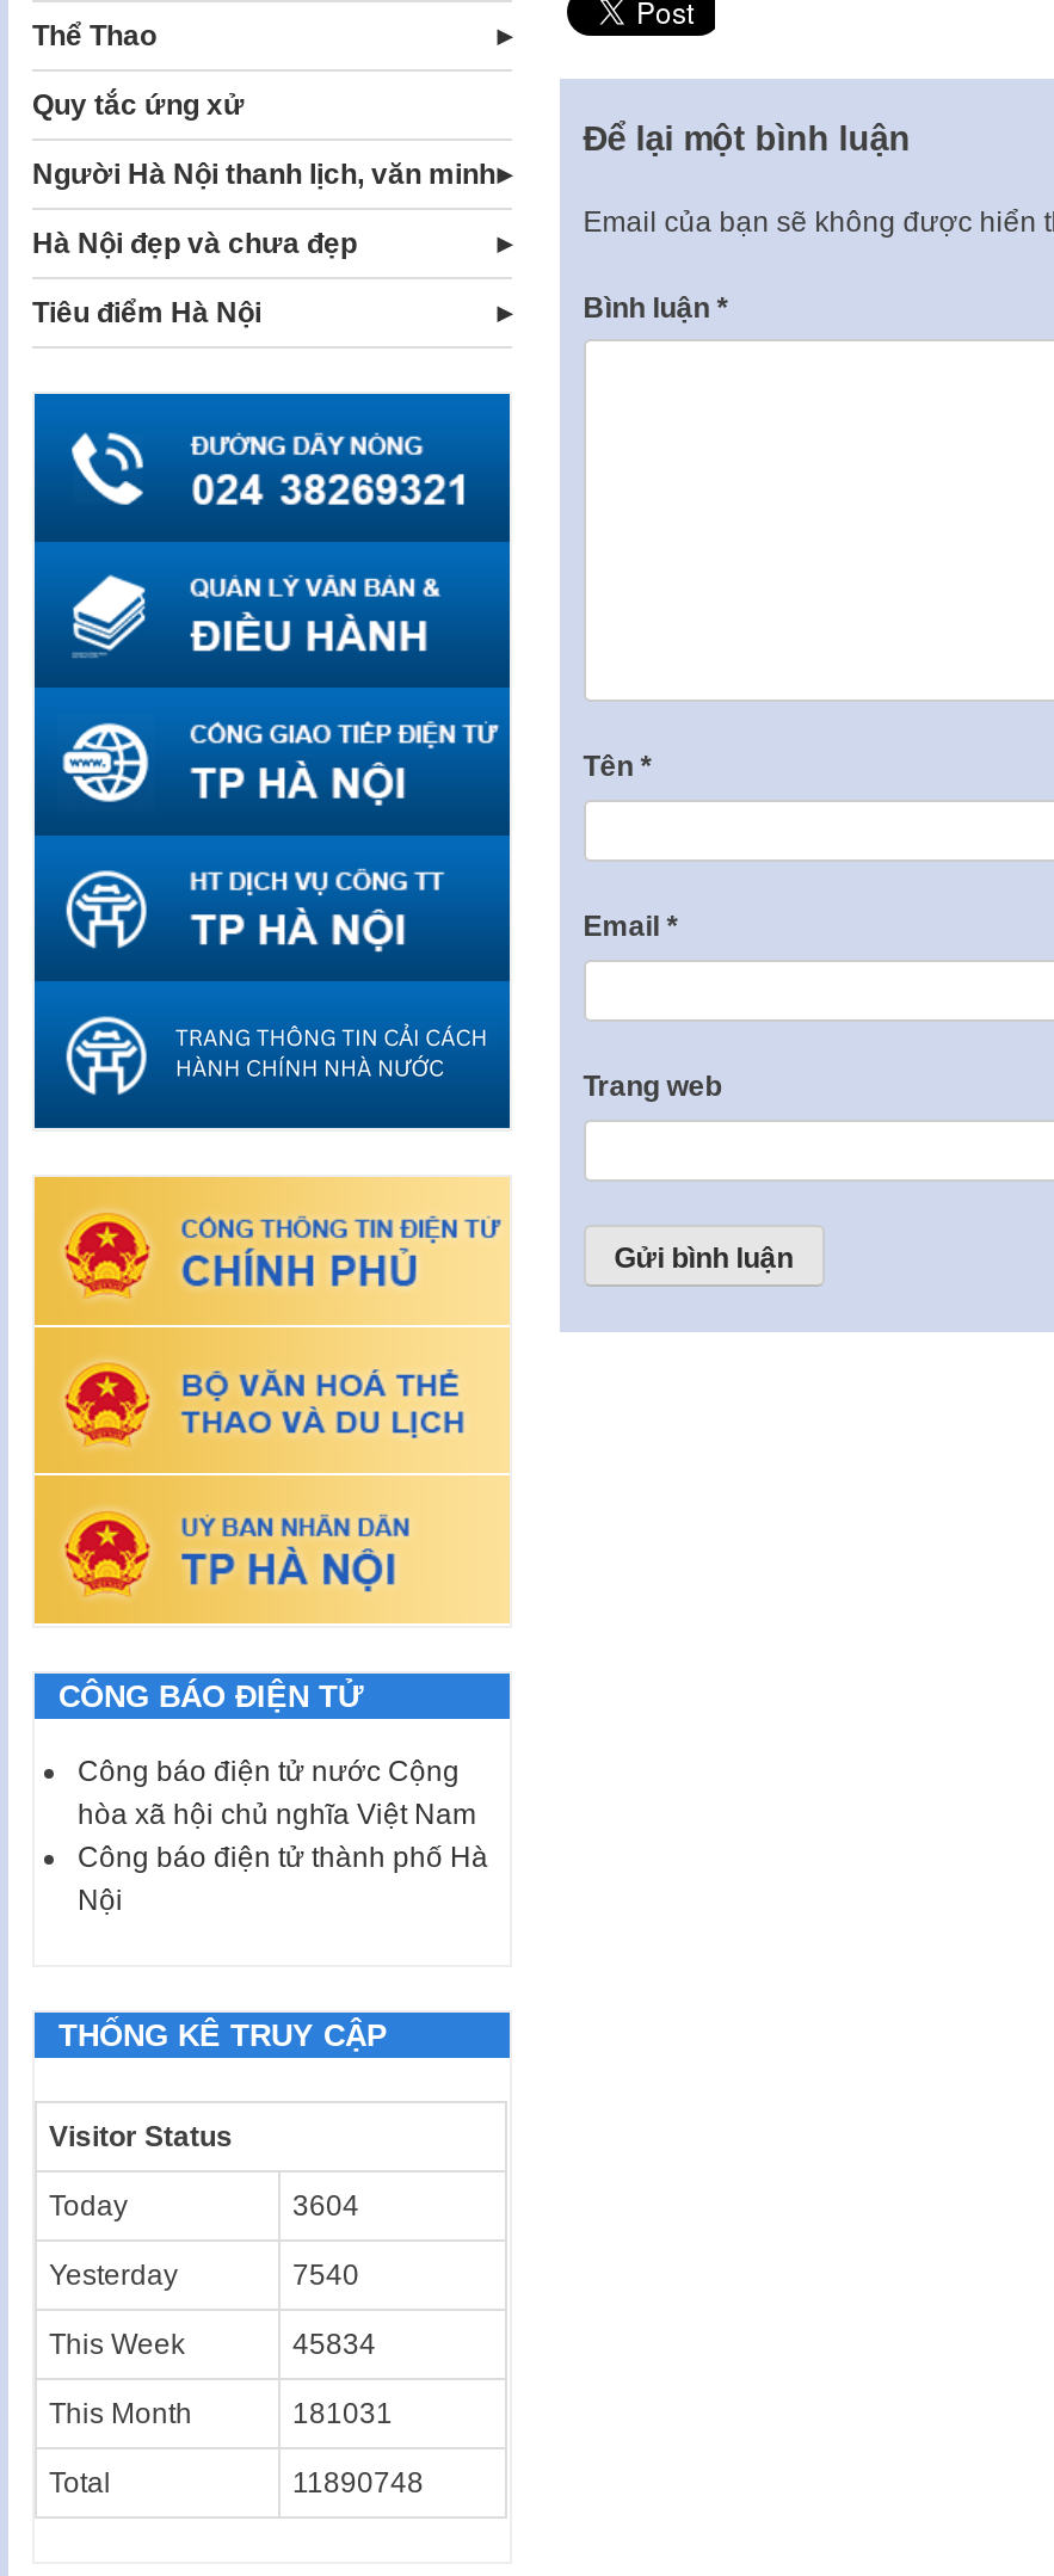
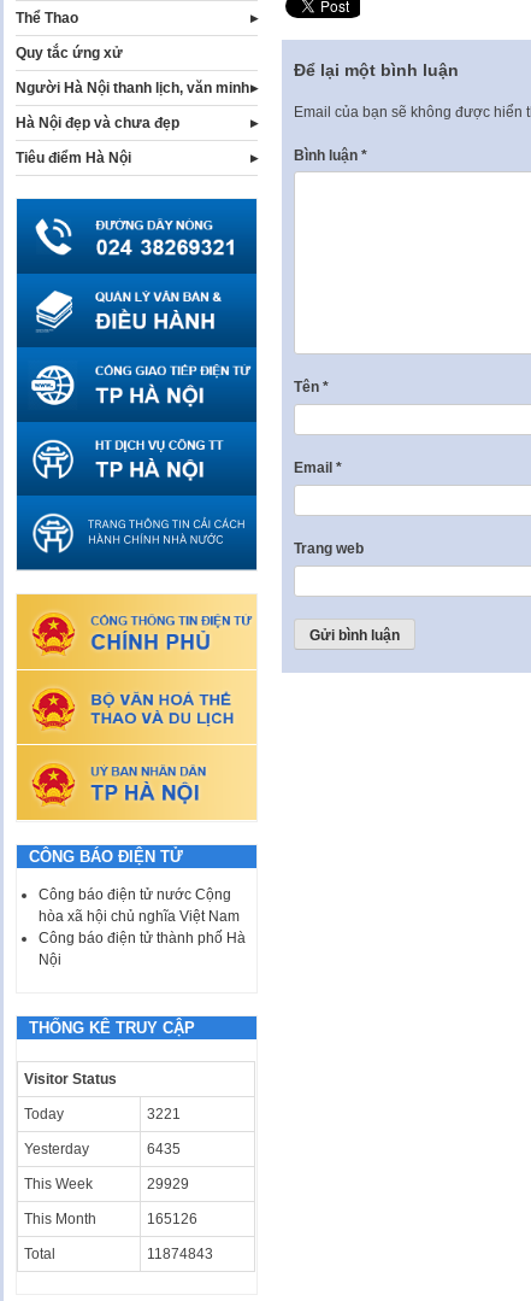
[292,2189,359,2222] 3604 -> [147,1106,181,1122] 3221
[292,2258,359,2292] 7540 -> [147,1141,181,1157] 6435
[292,2327,376,2361] 45834 -> [147,1175,189,1192] 29929
[292,2397,393,2430] 181031 -> [147,1210,197,1227] 165126
[292,2466,424,2499] 11890748 -> [147,1245,213,1262] 11874843

